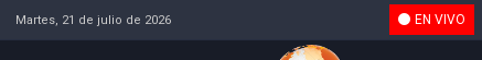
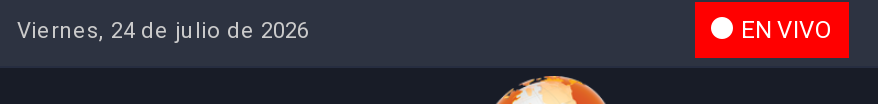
[15,13,171,27] Martes, 21 de julio de 2026 -> [17,17,309,43] Viernes, 24 de julio de 2026

